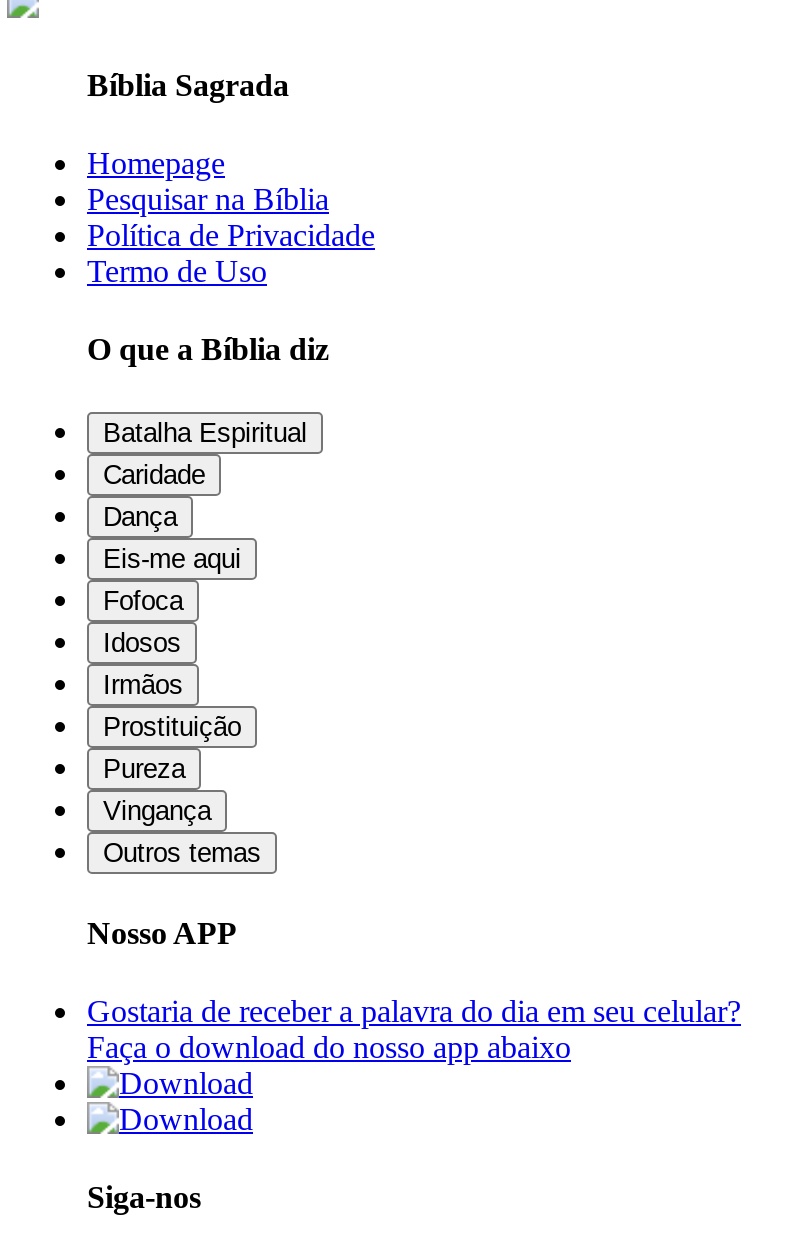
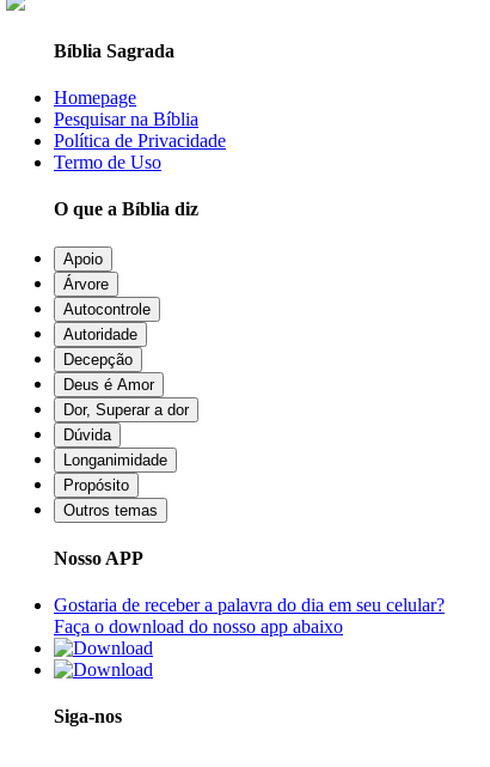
[103,417,307,825] Batalha Espiritual | Caridade | Dança | Eis-me aqui | Fofoca | Idosos | Irmãos | Prostituição | Pureza | Vingança -> [63,250,189,494] Apoio | Árvore | Autocontrole | Autoridade | Decepção | Deus é Amor | Dor, Superar a dor | Dúvida | Longanimidade | Propósito

